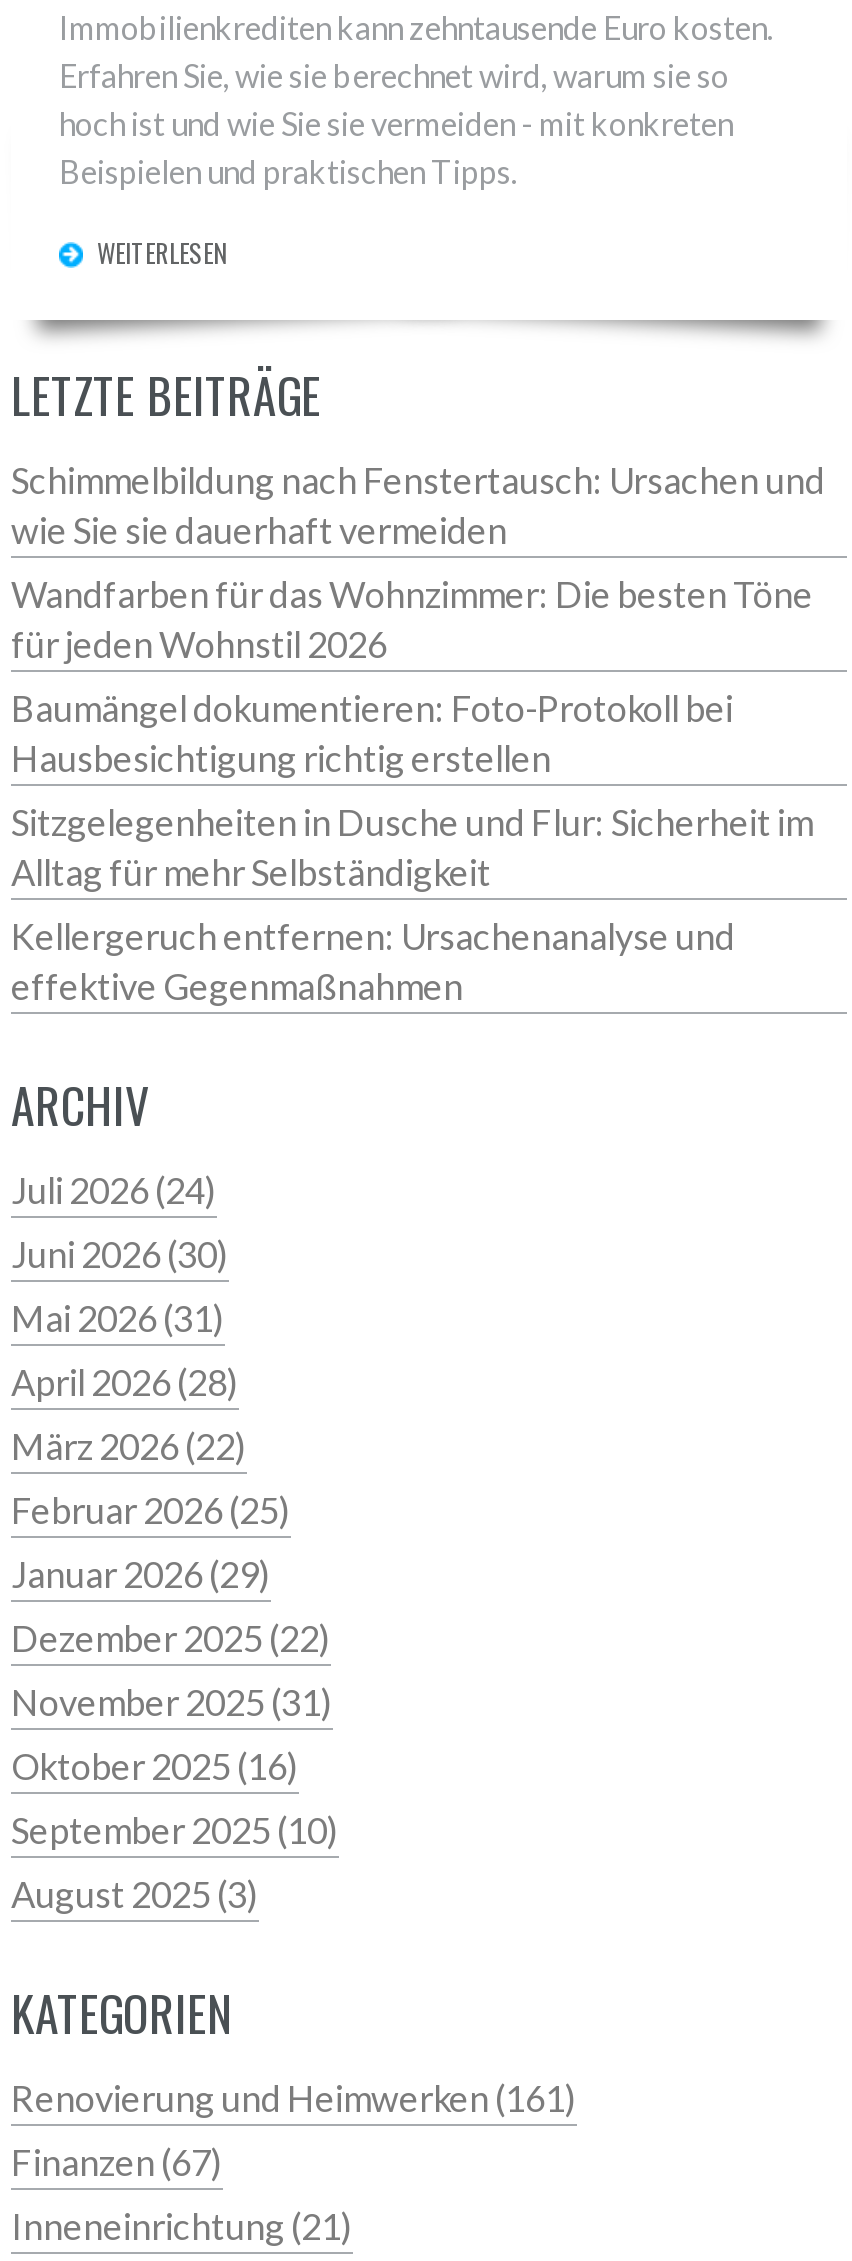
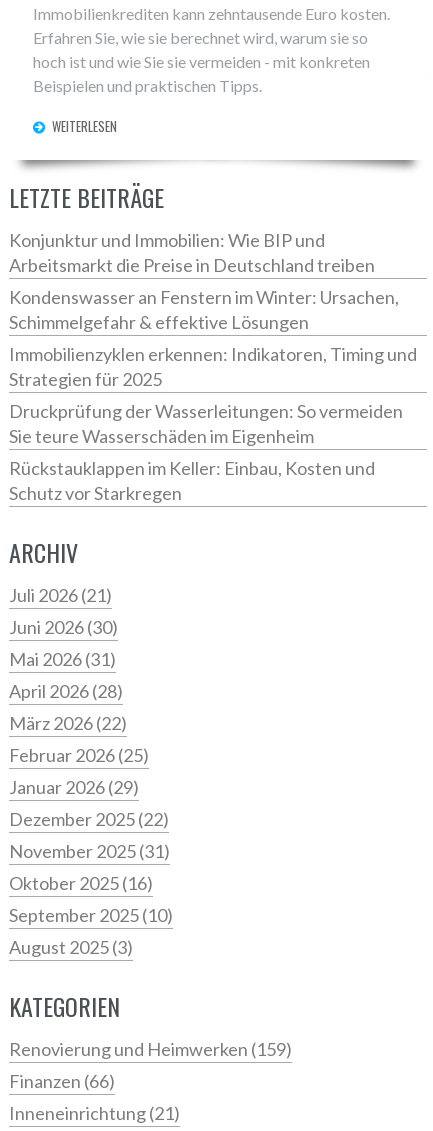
[11,458,825,552] Schimmelbildung nach Fenstertausch: Ursachen und | wie Sie sie dauerhaft vermeiden -> [9,229,375,276] Konjunktur und Immobilien: Wie BIP und | Arbeitsmarkt die Preise in Deutschland treiben
[11,572,813,666] Wandfarben für das Wohnzimmer: Die besten Töne | für jeden Wohnstil 2026 -> [9,286,399,333] Kondenswasser an Fenstern im Winter: Ursachen, | Schimmelgefahr & effektive Lösungen
[11,686,733,780] Baumängel dokumentieren: Foto-Protokoll bei | Hausbesichtigung richtig erstellen -> [9,343,417,390] Immobilienzyklen erkennen: Indikatoren, Timing und | Strategien für 2025
[11,800,813,894] Sitzgelegenheiten in Dusche und Flur: Sicherheit im | Alltag für mehr Selbständigkeit -> [9,400,403,447] Druckprüfung der Wasserleitungen: So vermeiden | Sie teure Wasserschäden im Eigenheim
[11,914,735,1008] Kellergeruch entfernen: Ursachenanalyse und | effektive Gegenmaßnahmen -> [9,457,375,504] Rückstauklappen im Keller: Einbau, Kosten und | Schutz vor Starkregen
[11,1168,217,1212] Juli 2026 (24) -> [9,584,112,606] Juli 2026 (21)
[11,2076,577,2120] Renovierung und Heimwerken (161) -> [9,1038,292,1060] Renovierung und Heimwerken (159)
[11,2140,223,2184] Finanzen (67) -> [9,1070,115,1092] Finanzen (66)

